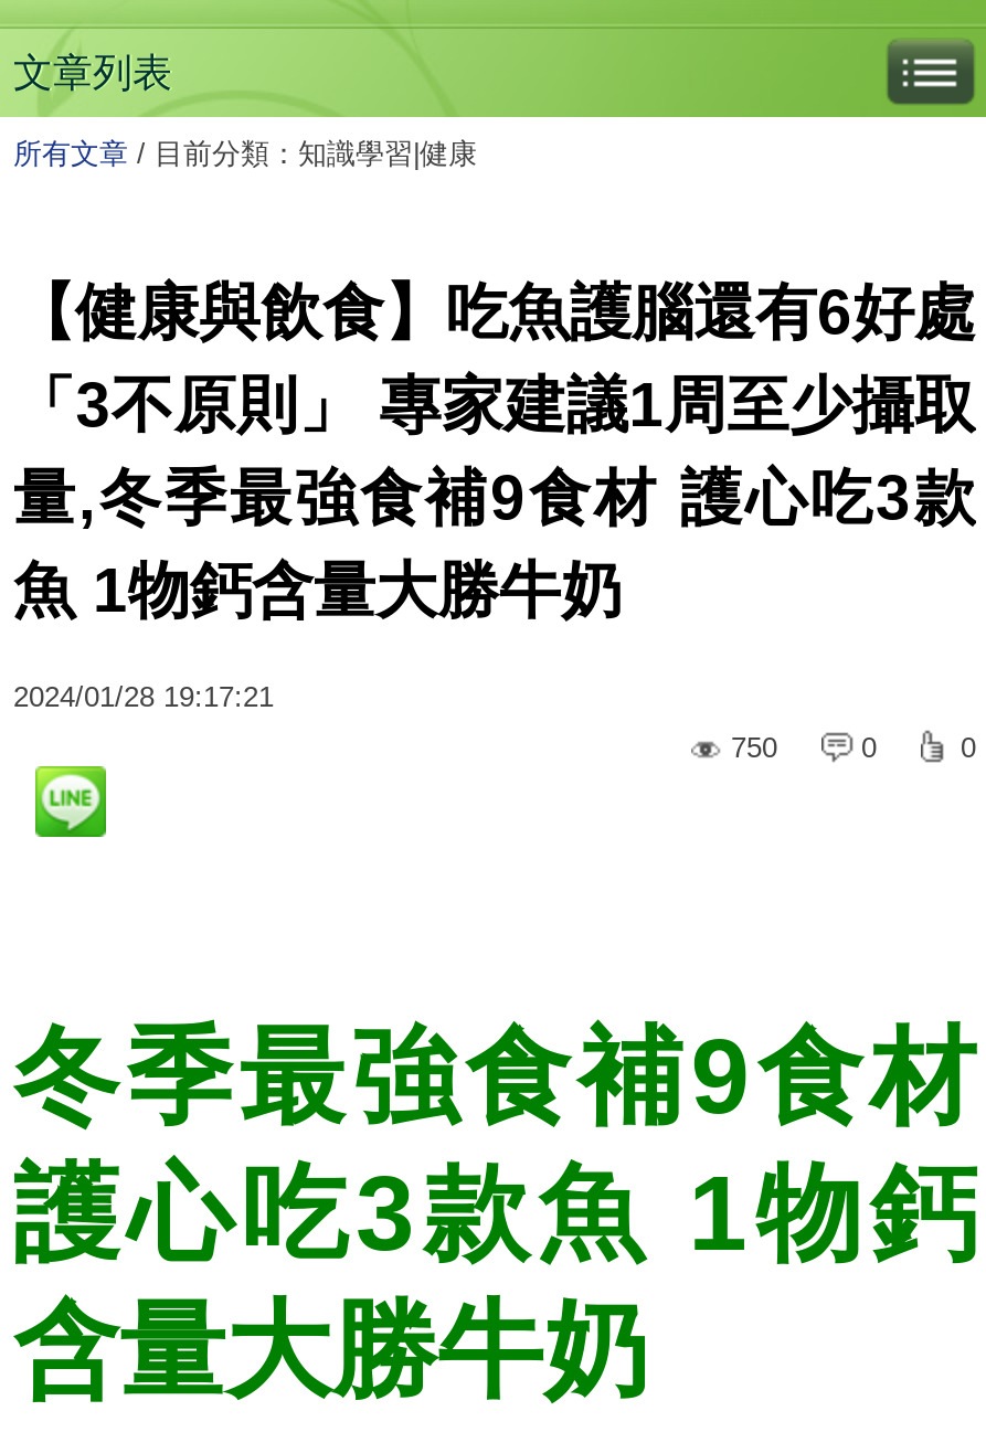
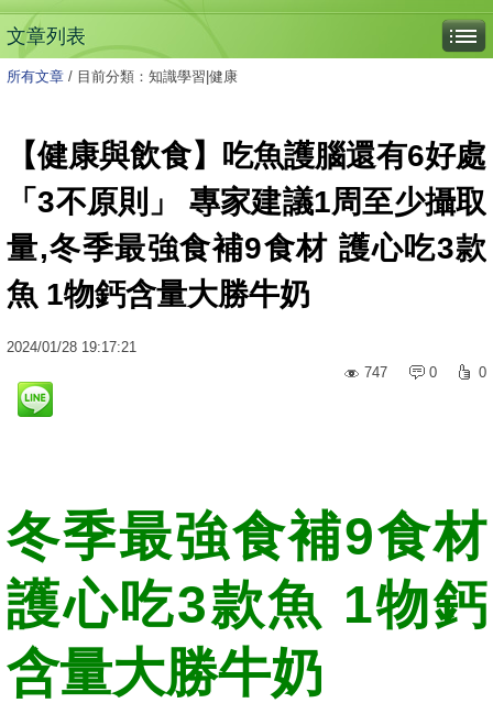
[731,731,777,764] 750 -> [364,364,387,381] 747

